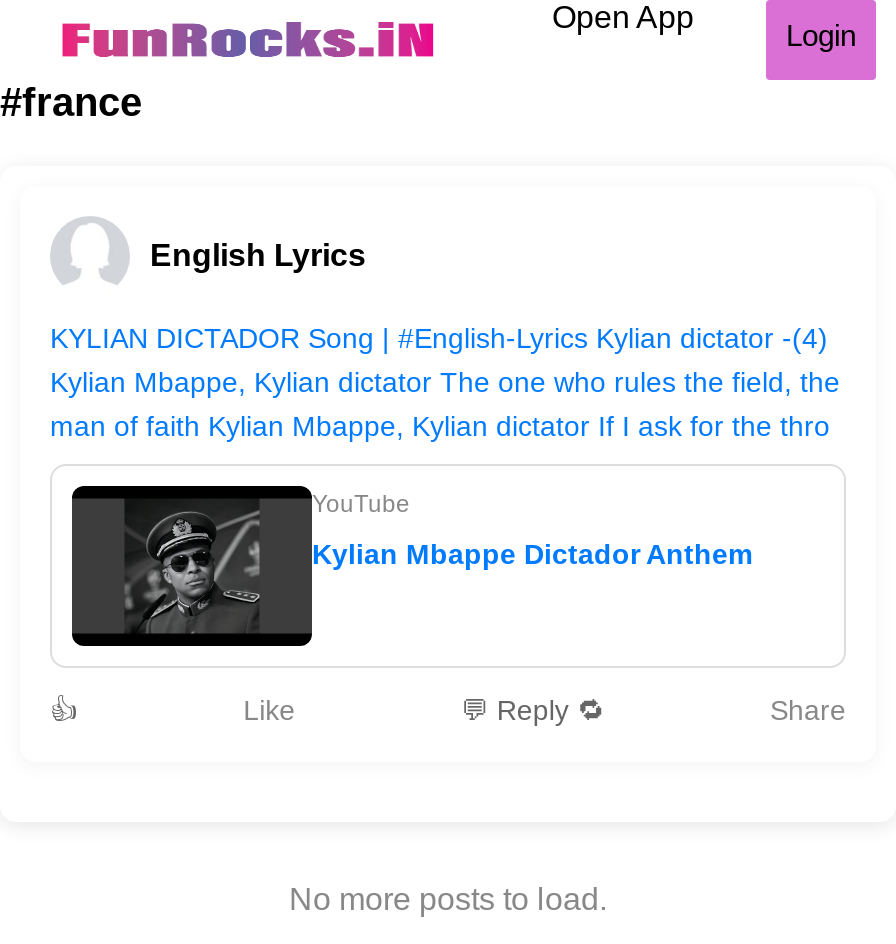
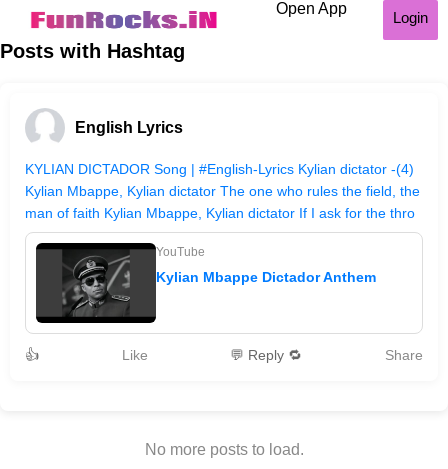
[0,80,142,124] #france -> [0,40,185,62] Posts with Hashtag

